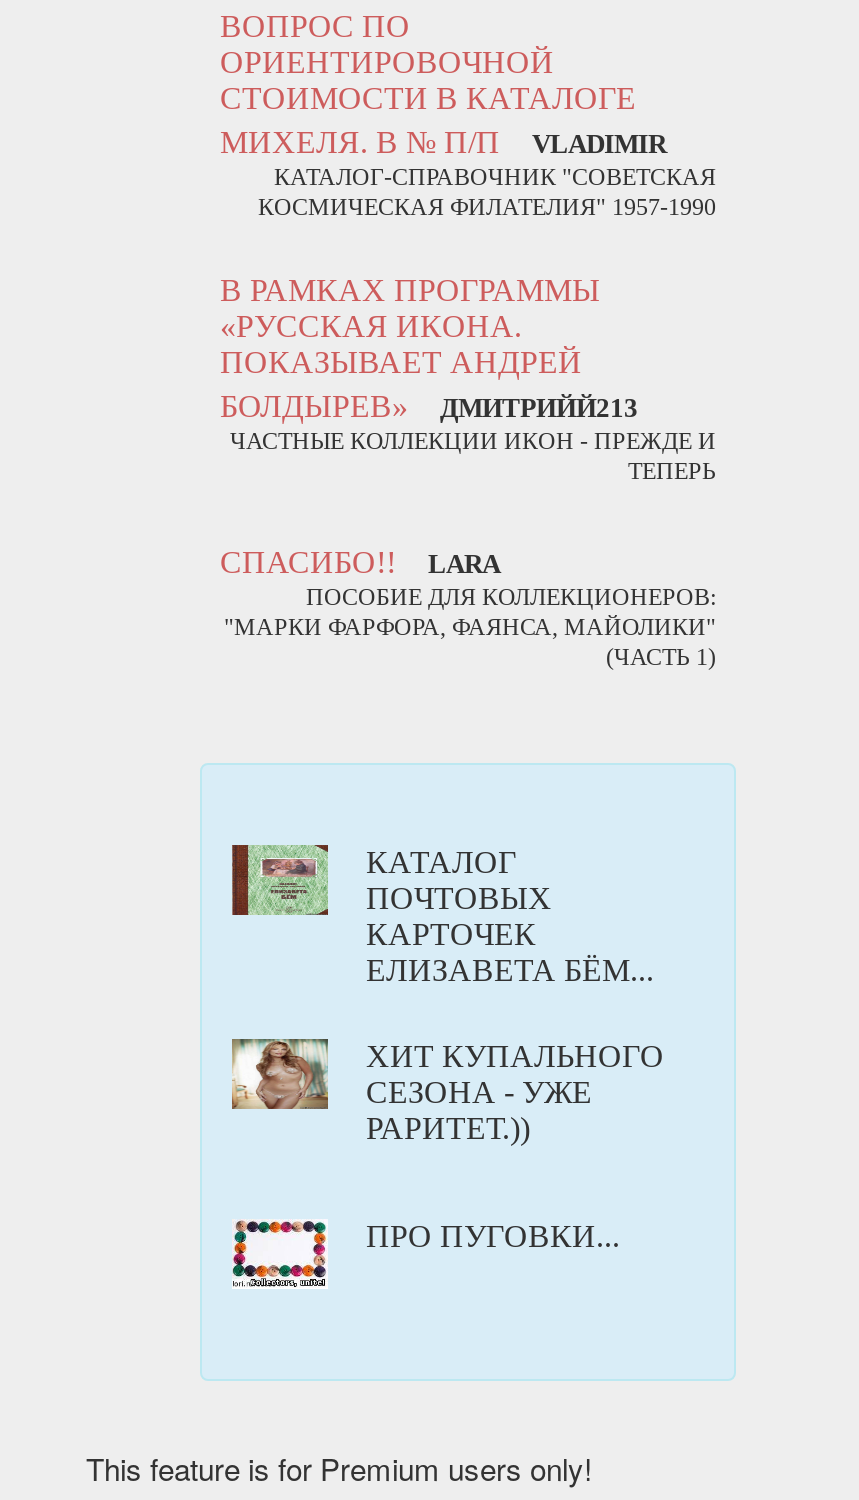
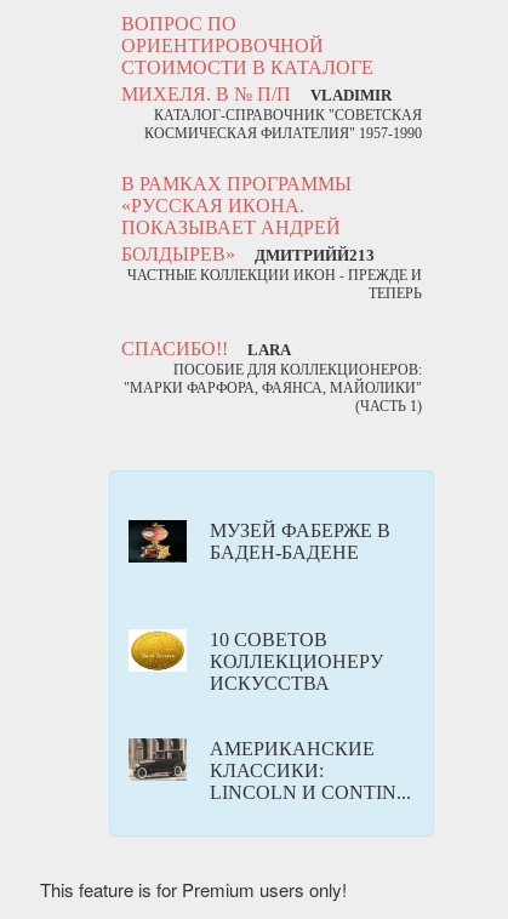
[230,843,654,987] [image] | КАТАЛОГ | ПОЧТОВЫХ | КАРТОЧЕК | ЕЛИЗАВЕТА БЁМ... -> [127,519,390,564] [image] | МУЗЕЙ ФАБЕРЖЕ В | БАДЕН-БАДЕНЕ
[230,1037,664,1145] [image] | ХИТ КУПАЛЬНОГО | СЕЗОНА - УЖЕ | РАРИТЕТ.)) -> [129,629,383,693] [image] | 10 СОВЕТОВ | КОЛЛЕКЦИОНЕРУ | ИСКУССТВА
[230,1217,620,1289] [image] | ПРО ПУГОВКИ... -> [127,737,411,803] [image] | АМЕРИКАНСКИЕ | КЛАССИКИ: | LINCOLN И CONTIN...

